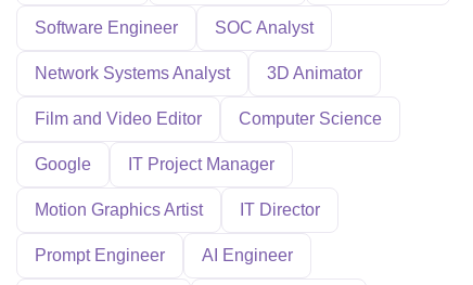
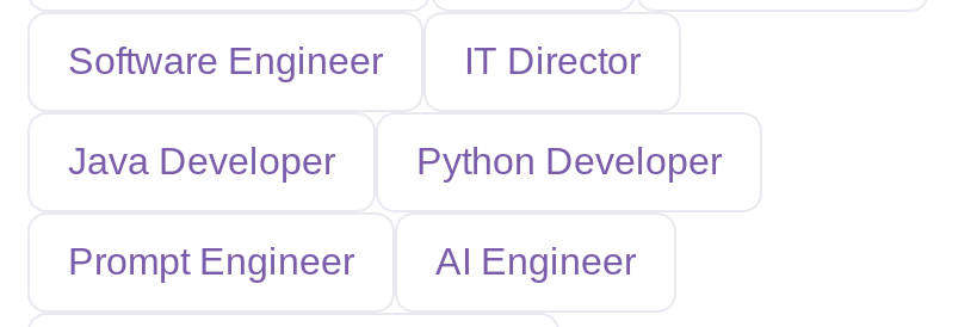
[35,18,382,219] SOC Analyst | Network Systems Analyst | 3D Animator | Film and Video Editor | Computer Science | Google | IT Project Manager | Motion Graphics Artist -> none
none -> [68,141,722,181] Java Developer | Python Developer
moved [240,200,320,219] -> [464,41,641,81]: IT Director

